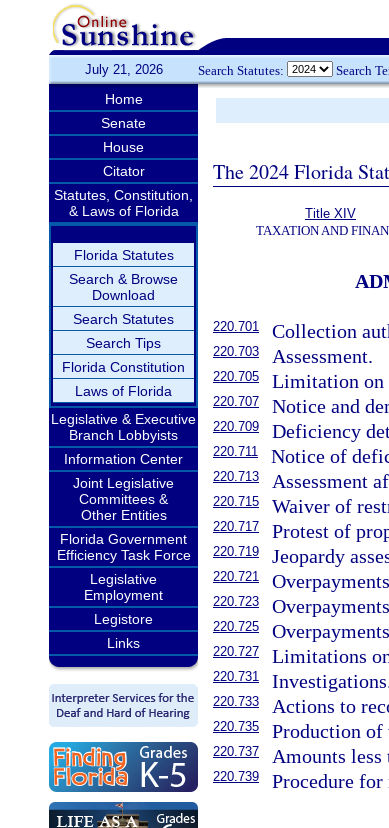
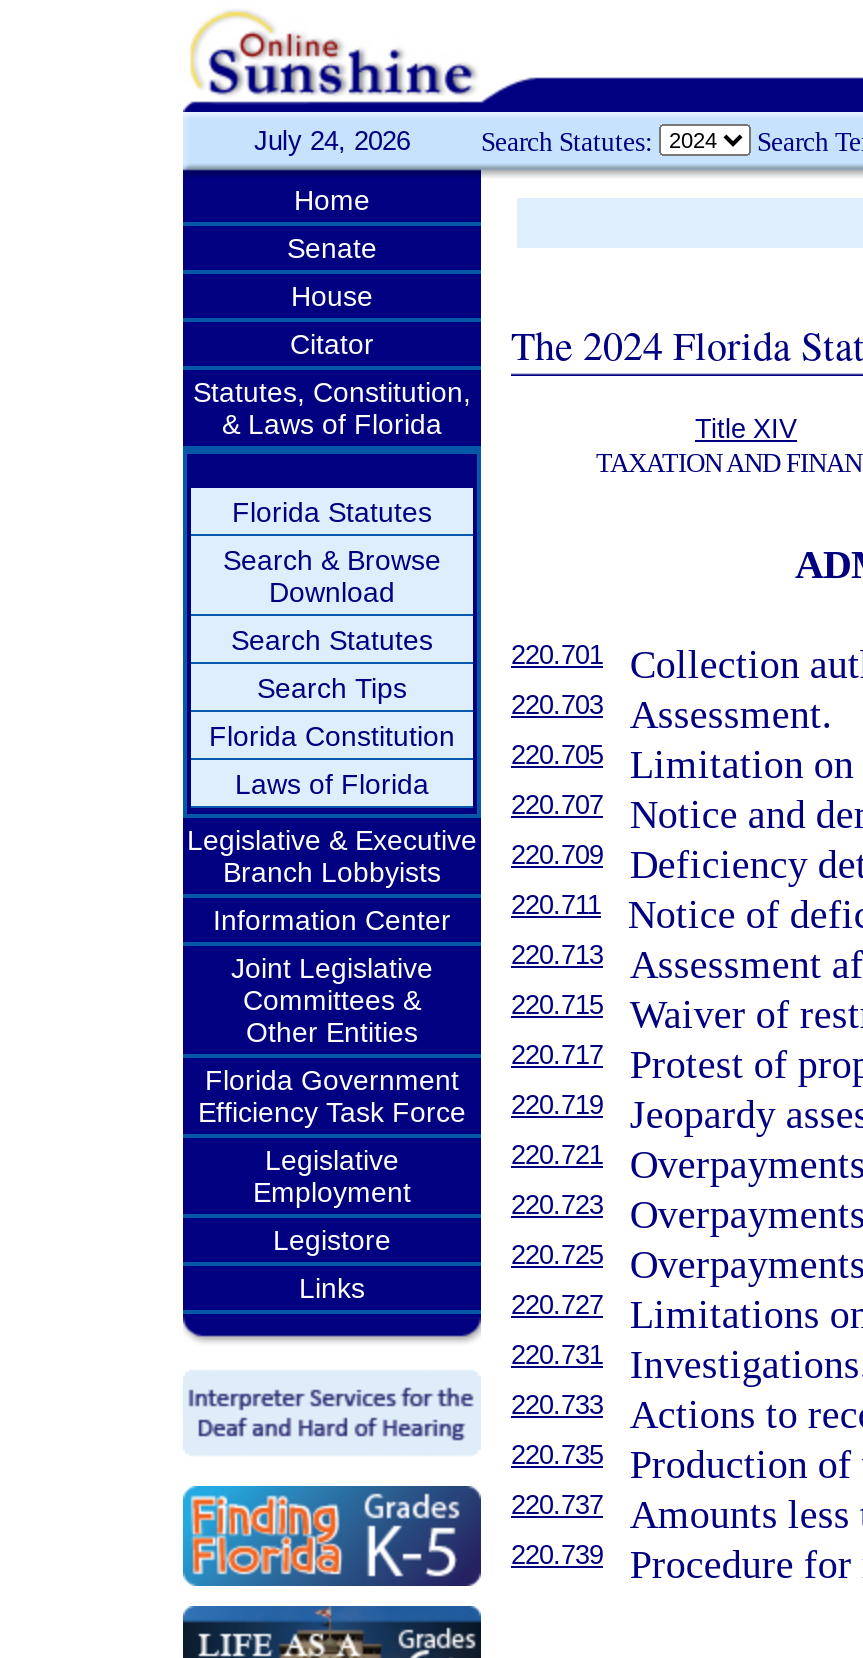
[84,62,162,77] July 21, 2026 -> [254,126,410,156] July 24, 2026

